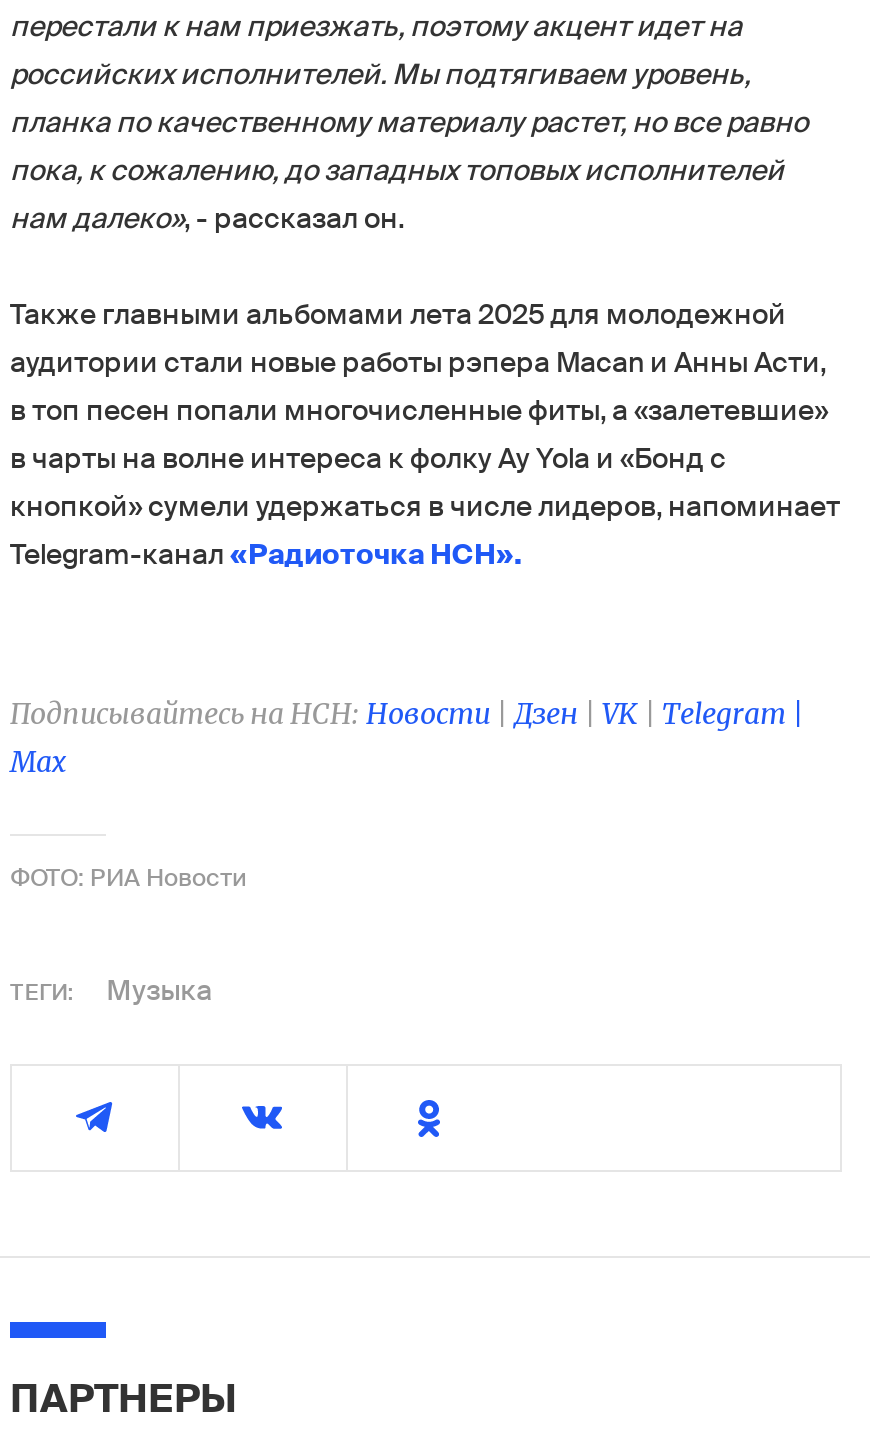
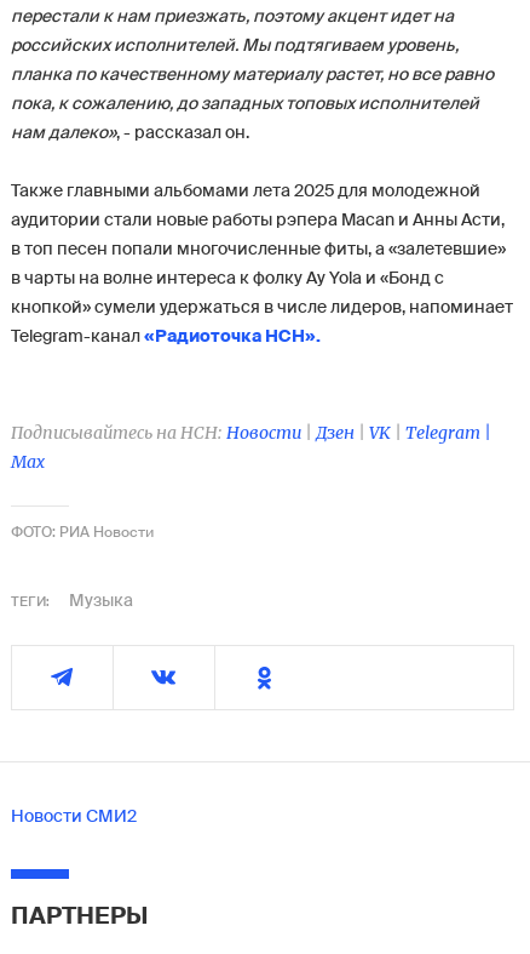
none -> [11,805,137,827] Новости СМИ2

